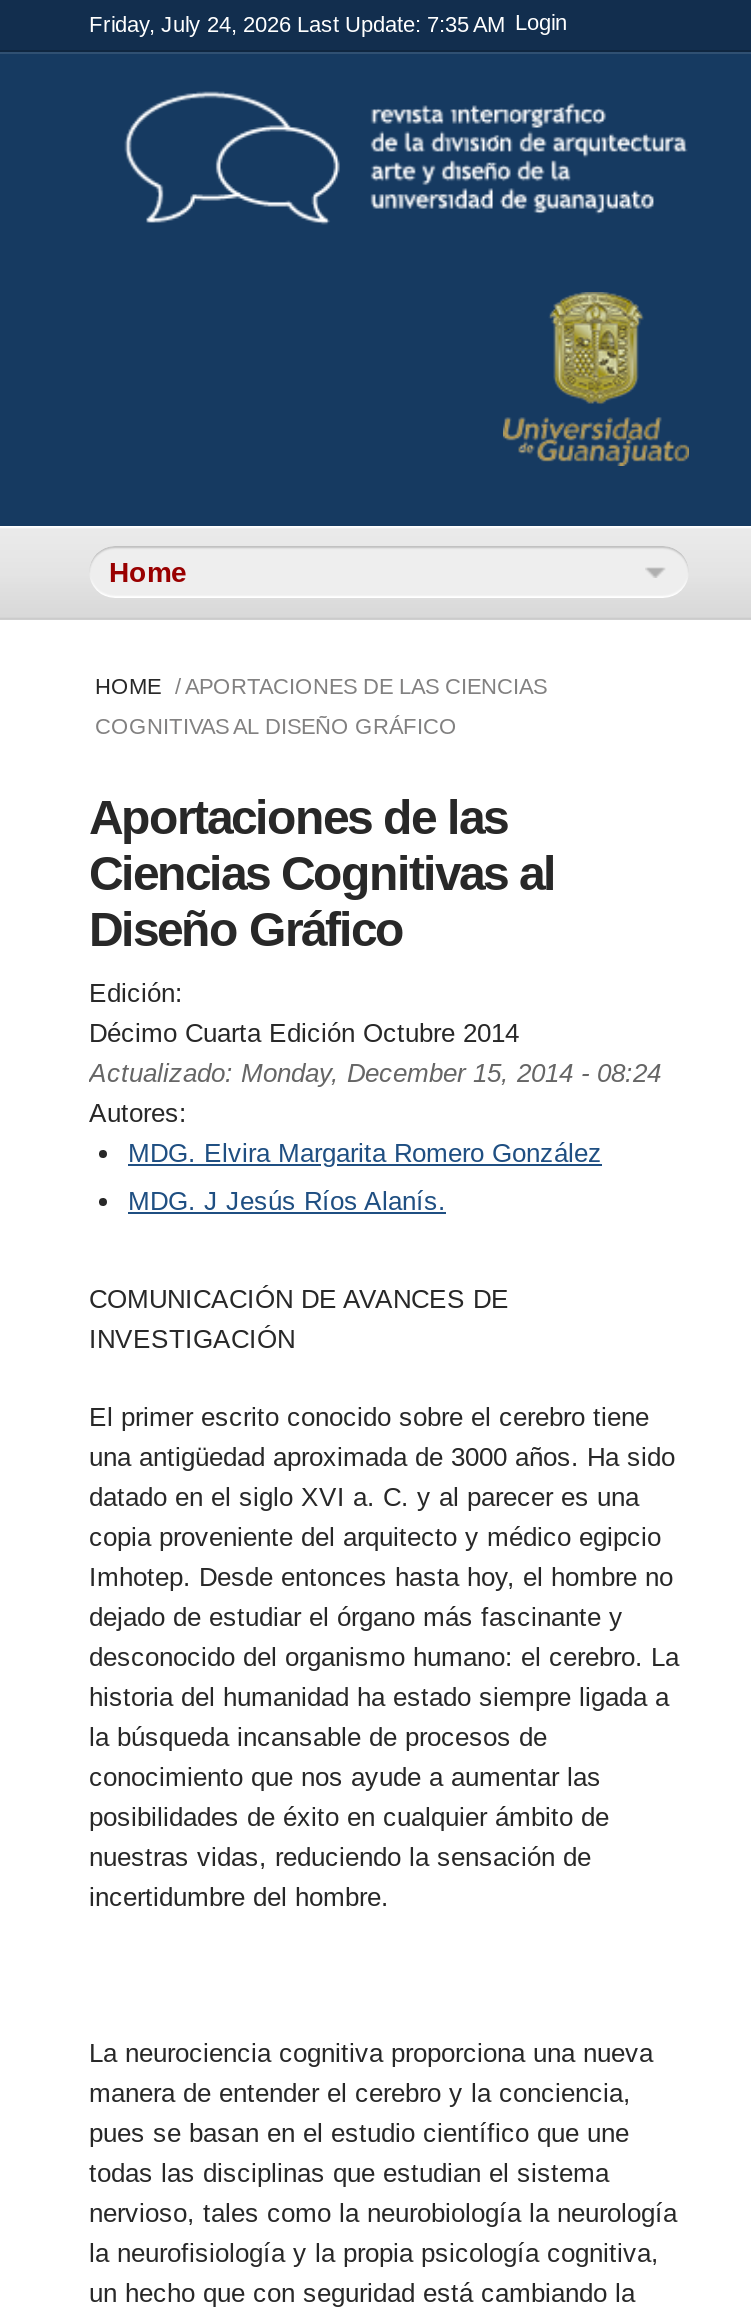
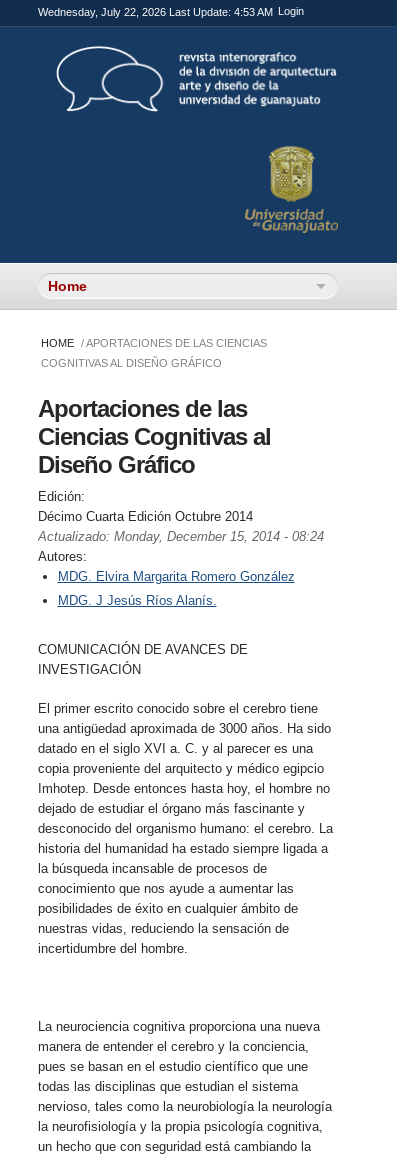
[89,10,567,36] Friday, July 24, 2026 Last Update: 7:35 AM Login -> [38,5,304,18] Wednesday, July 22, 2026 Last Update: 4:53 AM Login

